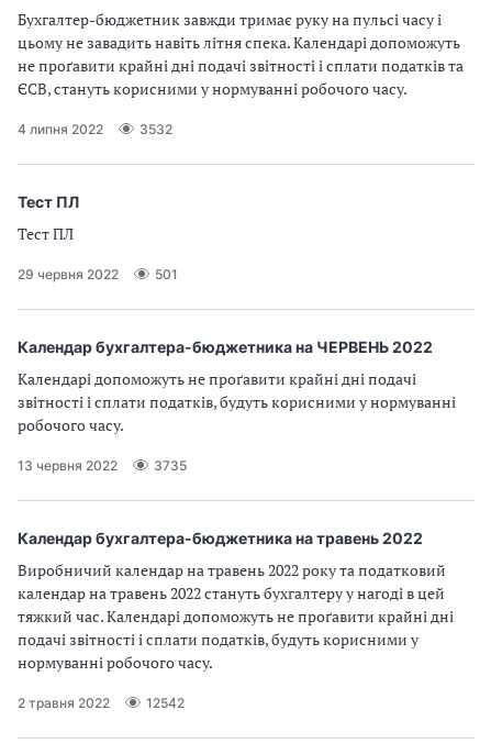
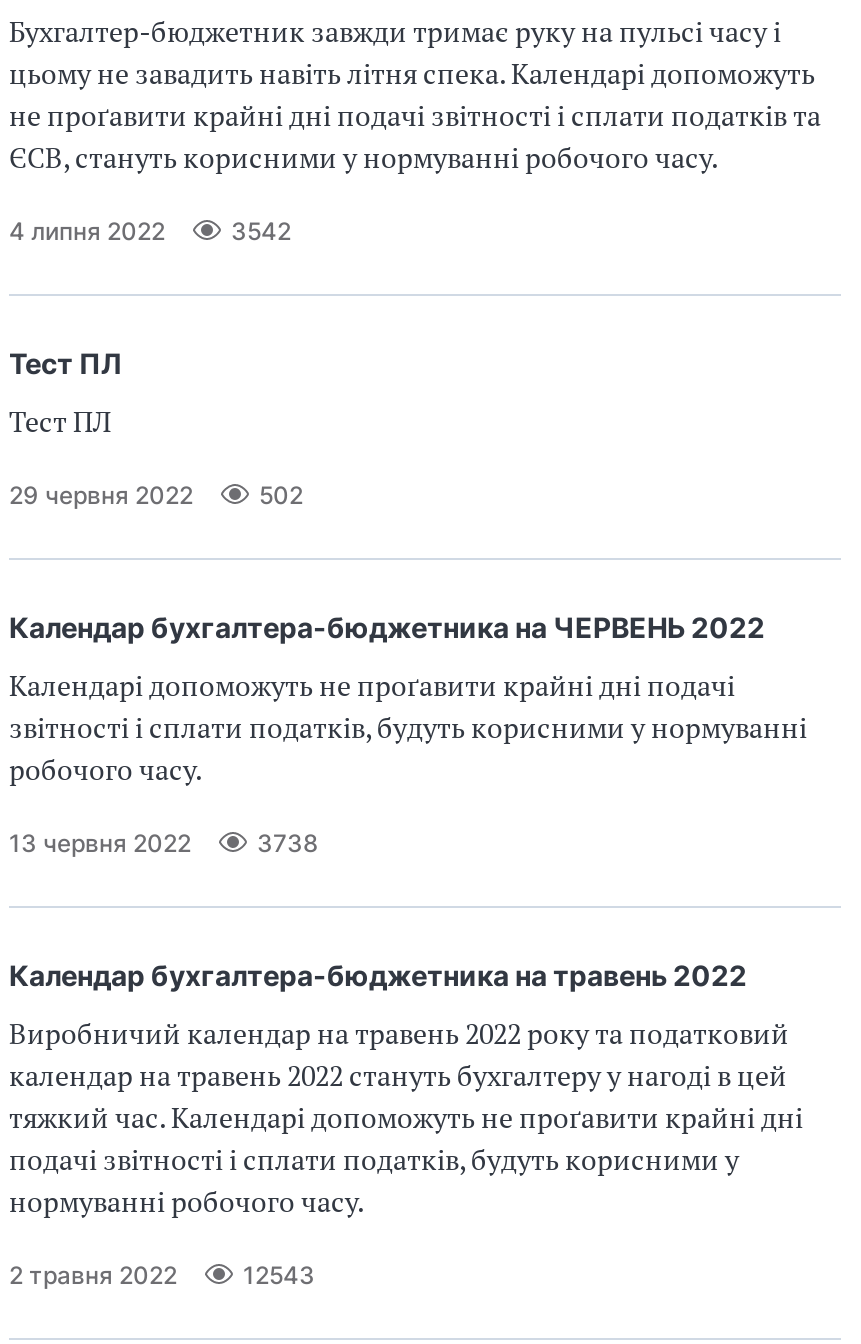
[140,120,172,137] 3532 -> [231,215,291,245] 3542
[155,265,178,282] 501 -> [259,479,303,509] 502
[154,457,187,473] 3735 -> [257,827,319,857] 3738
[146,694,185,711] 12542 -> [243,1259,315,1289] 12543

